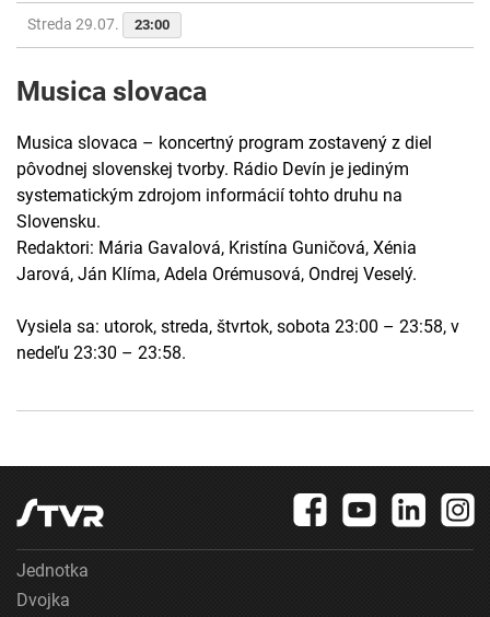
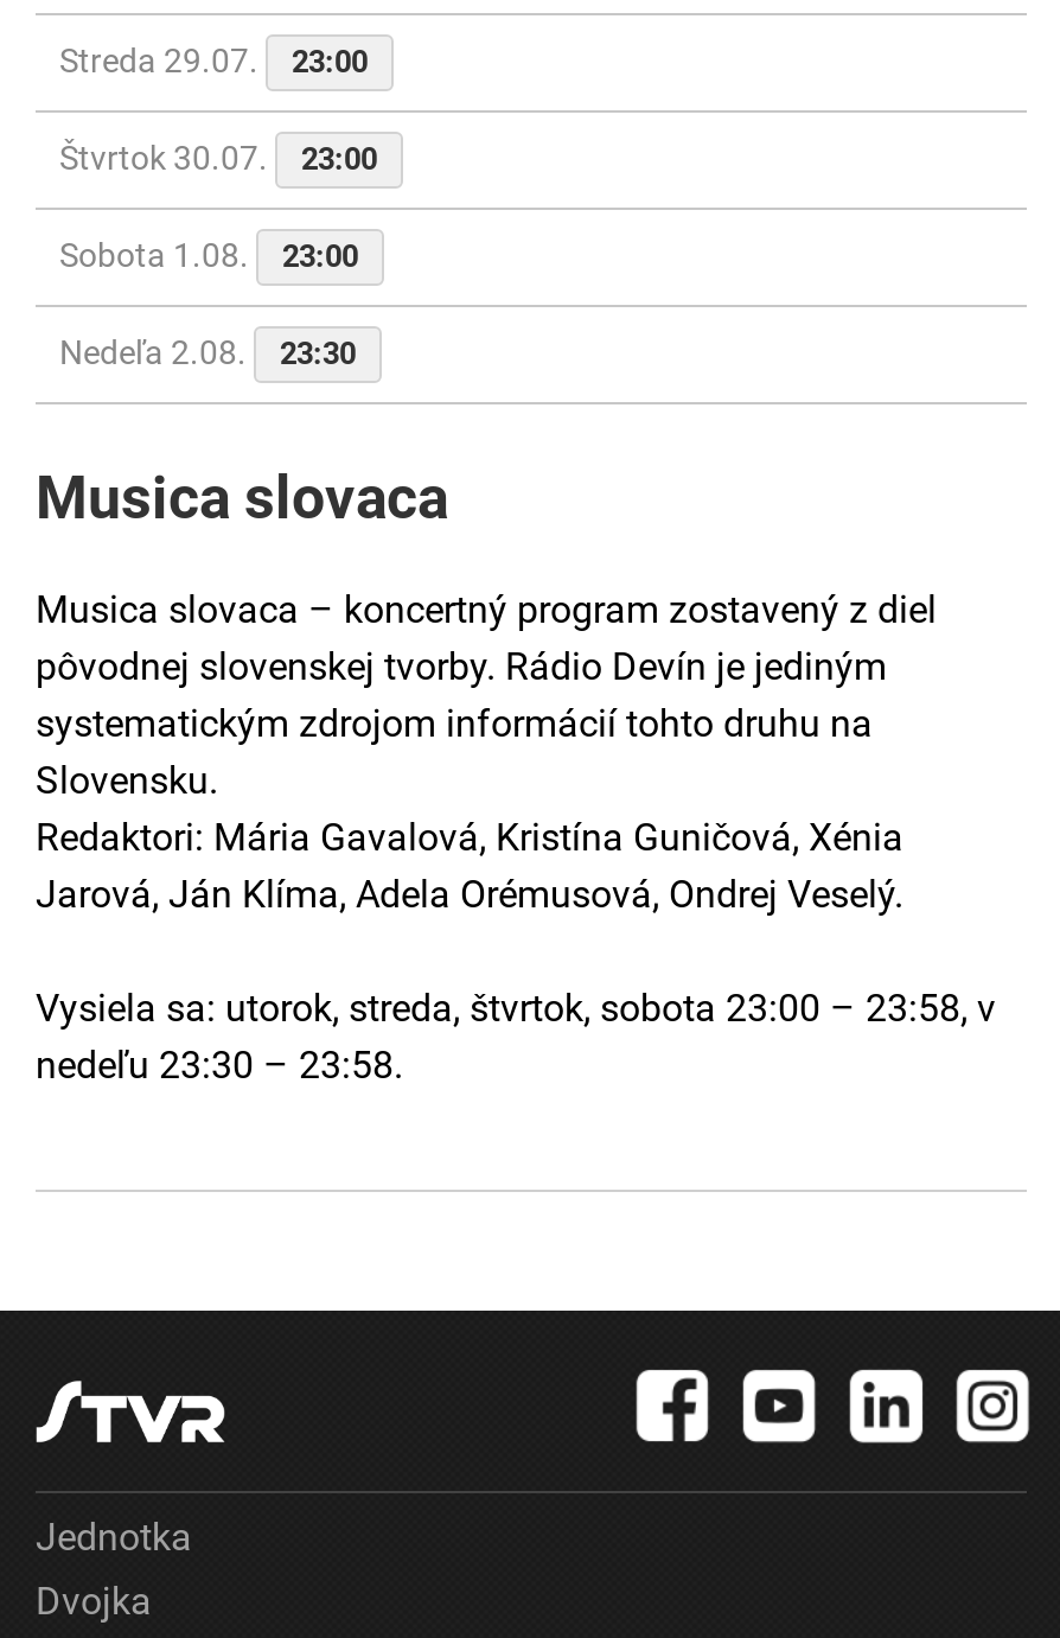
none -> [59,139,377,372] Štvrtok 30.07. | 23:00 | Sobota 1.08. | 23:00 | Nedeľa 2.08. | 23:30

